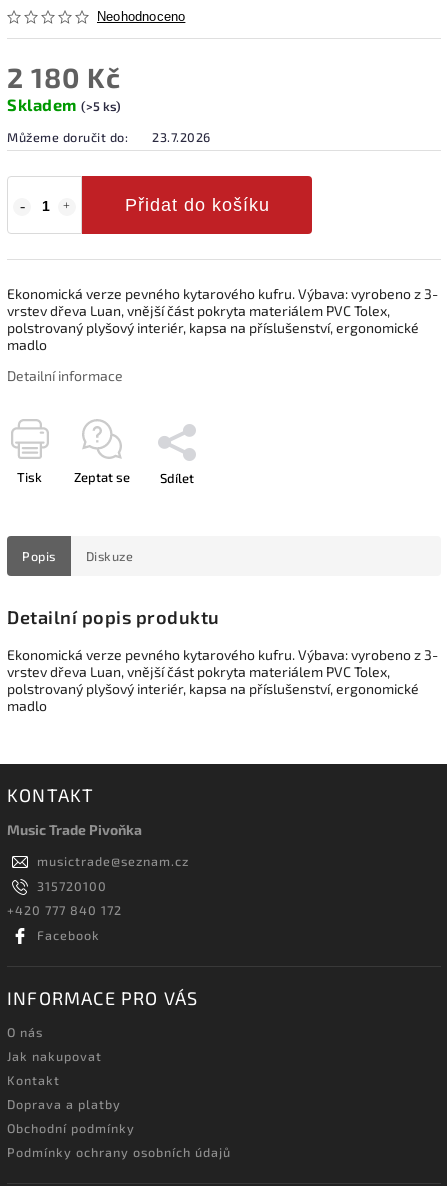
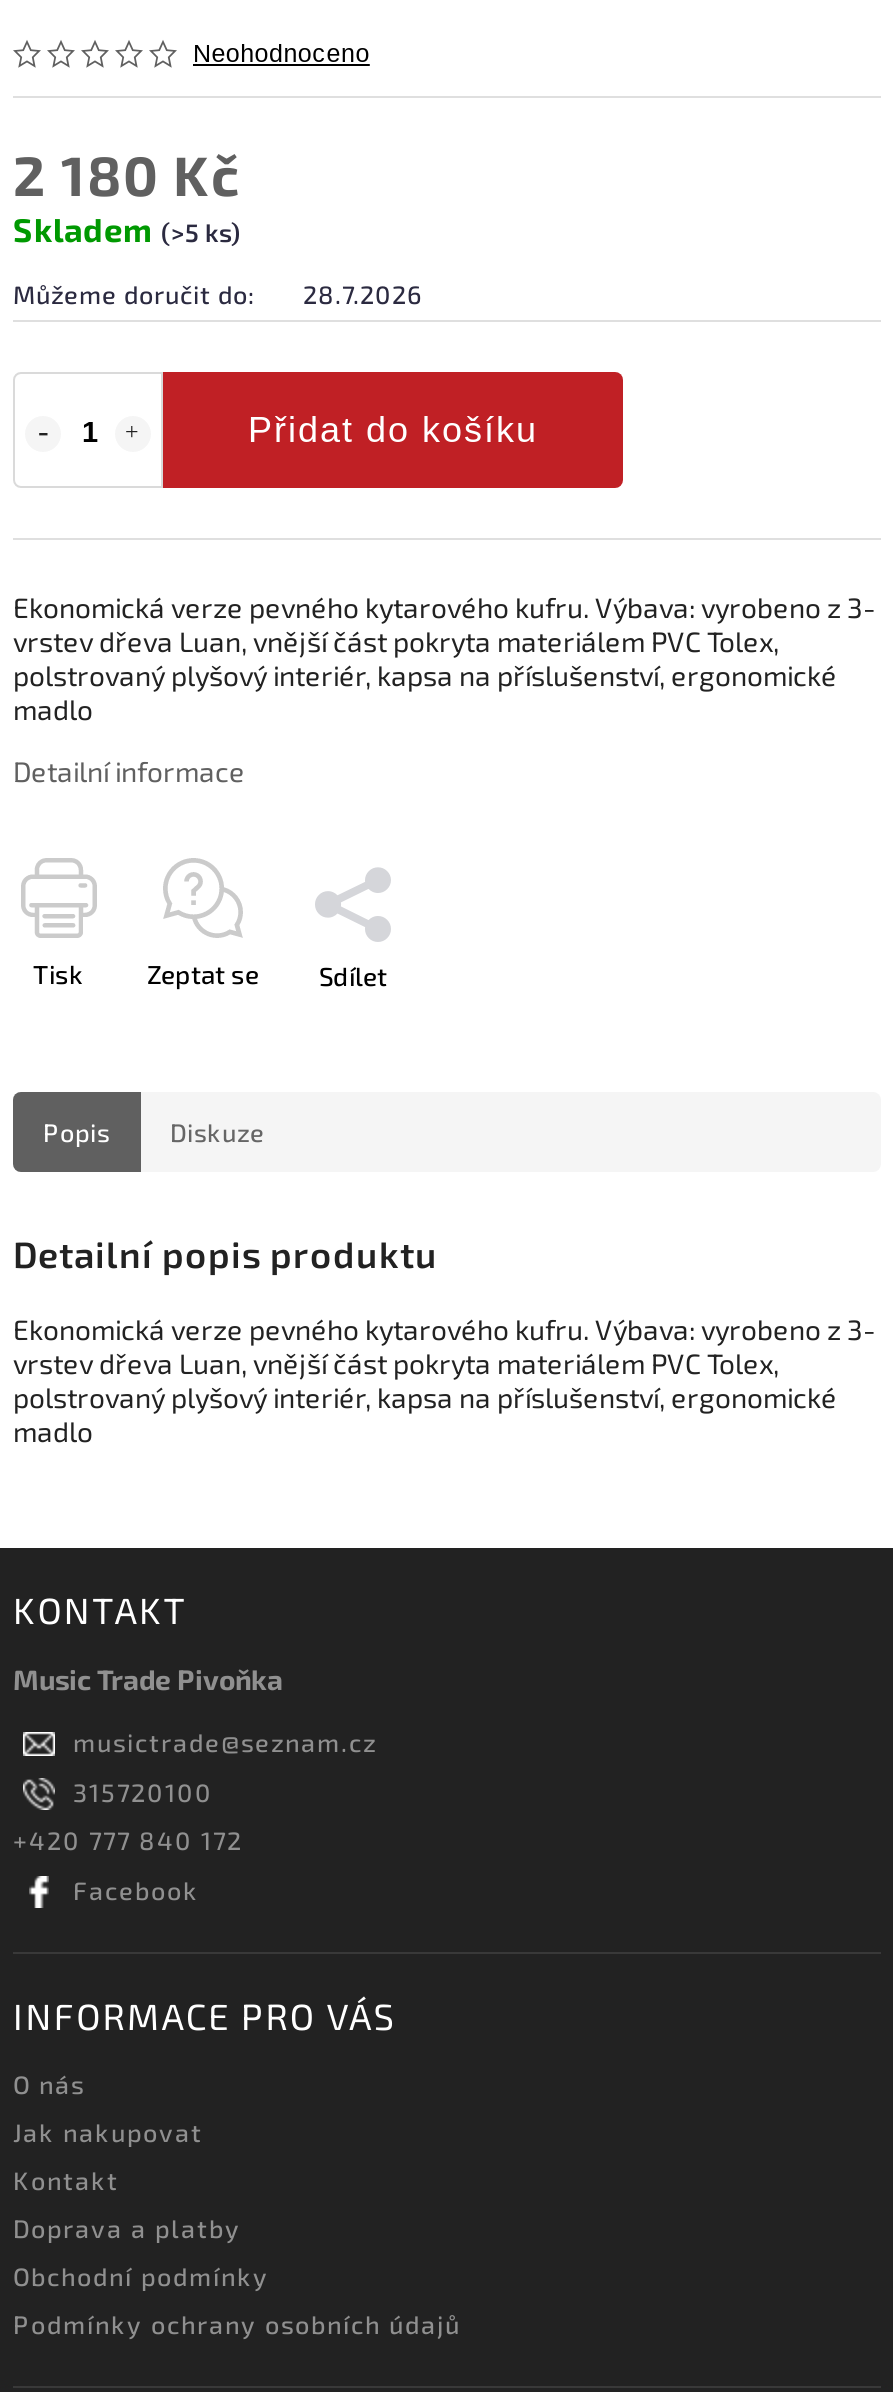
[7,128,210,144] Můžeme doručit do: 23.7.2026 -> [13,277,422,309] Můžeme doručit do: 28.7.2026

